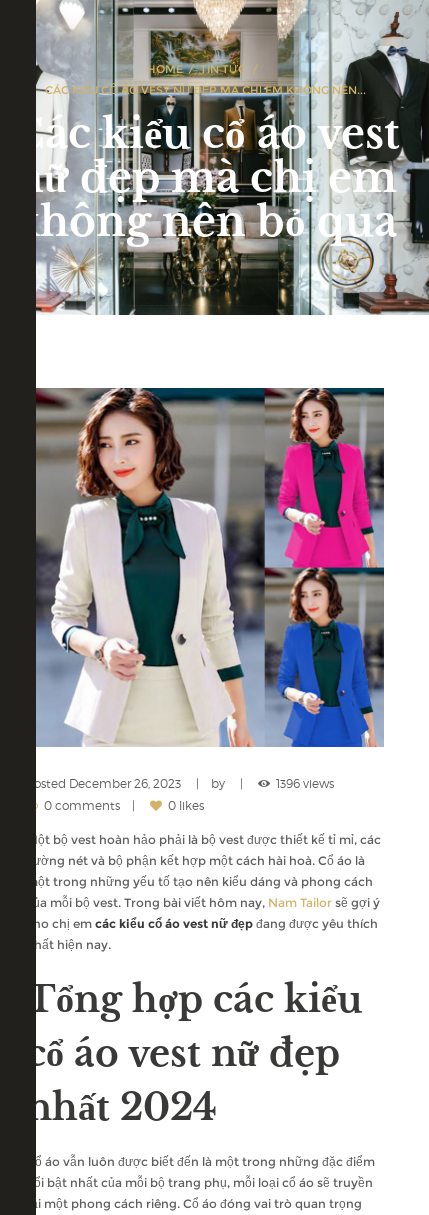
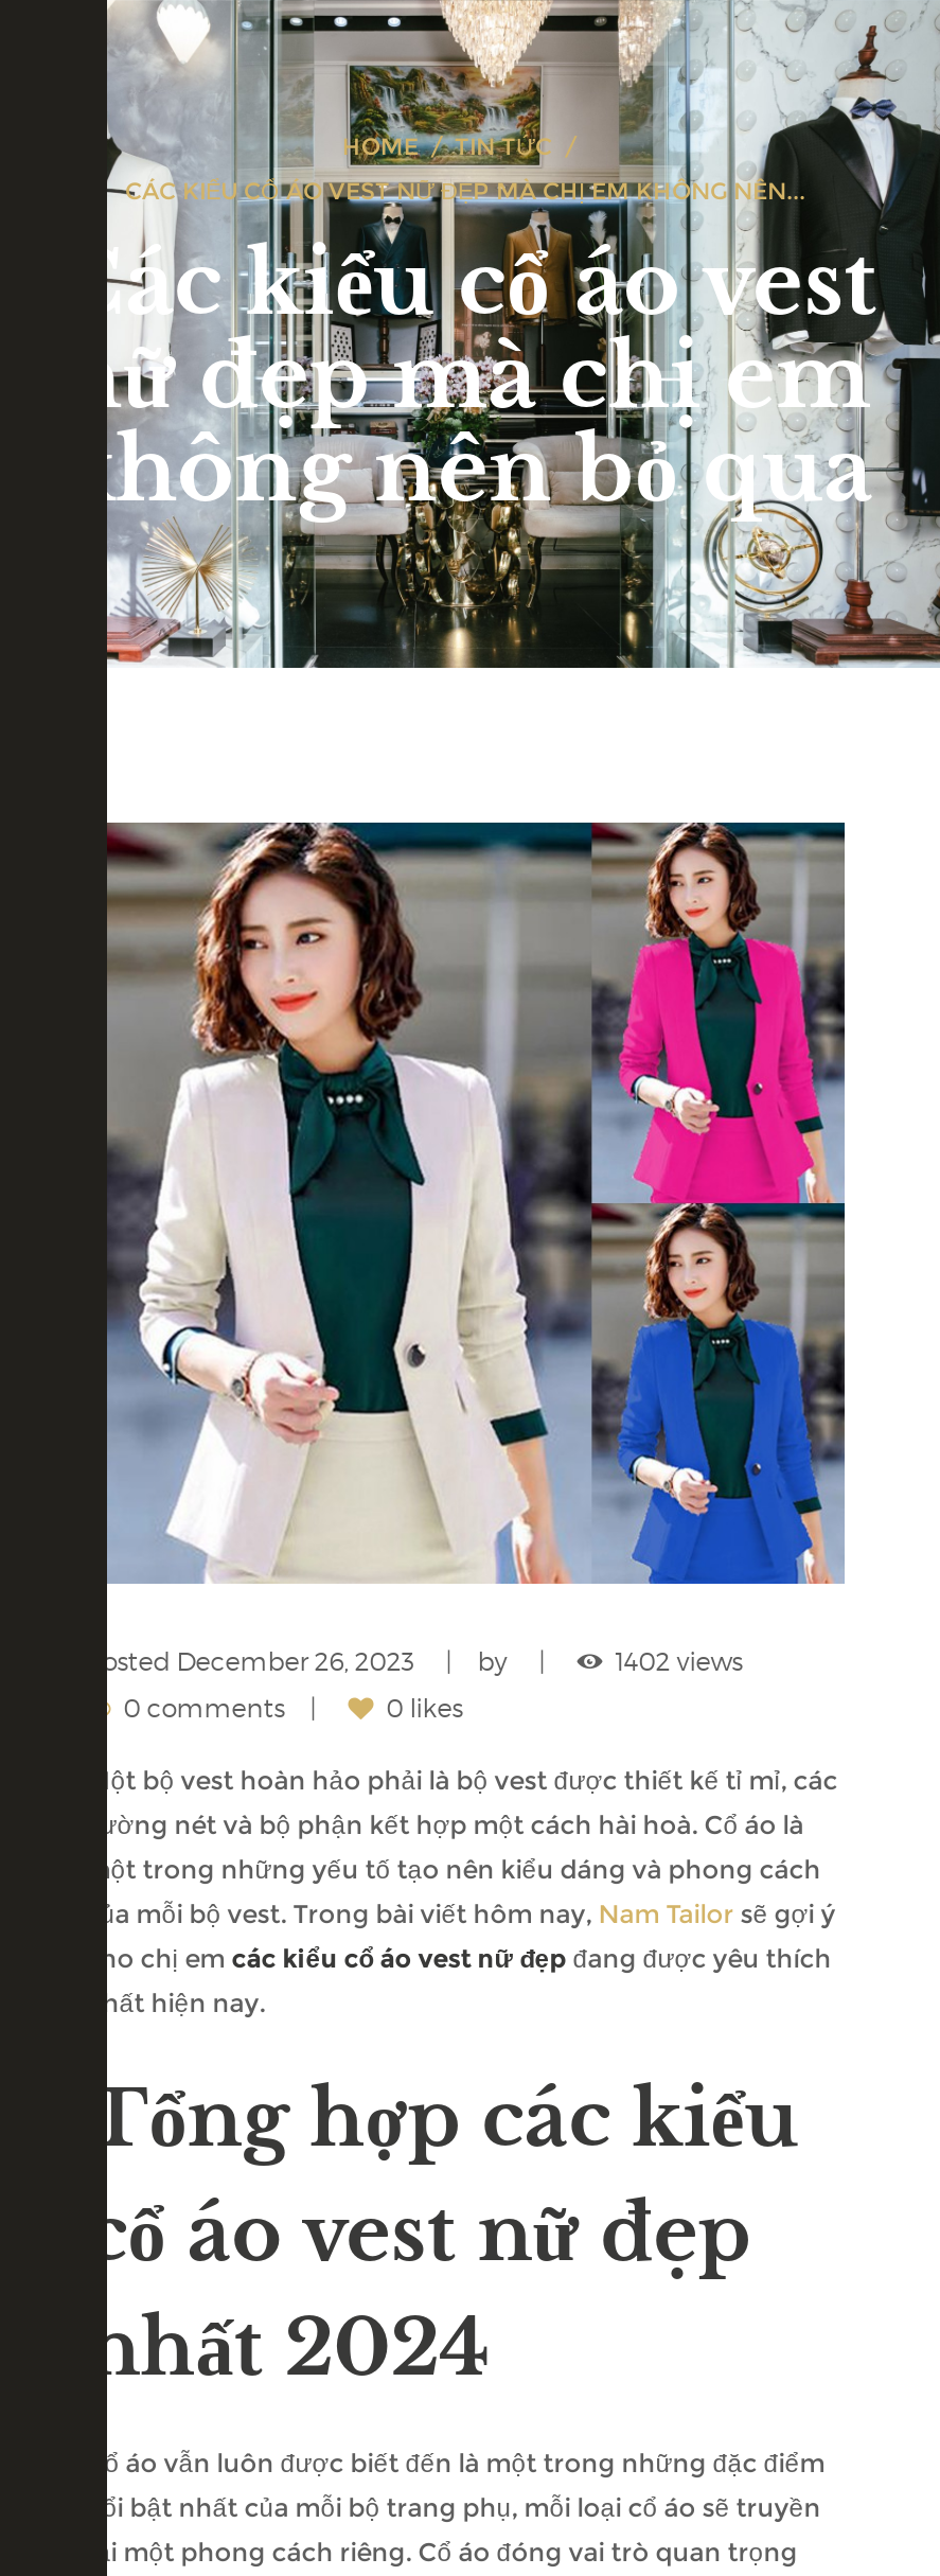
[276,776,334,791] 1396 views -> [615,1646,742,1677] 1402 views

